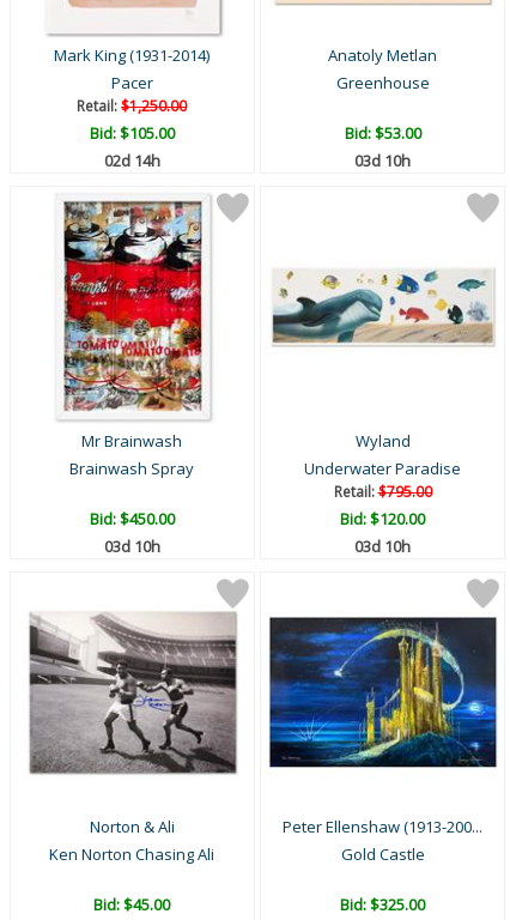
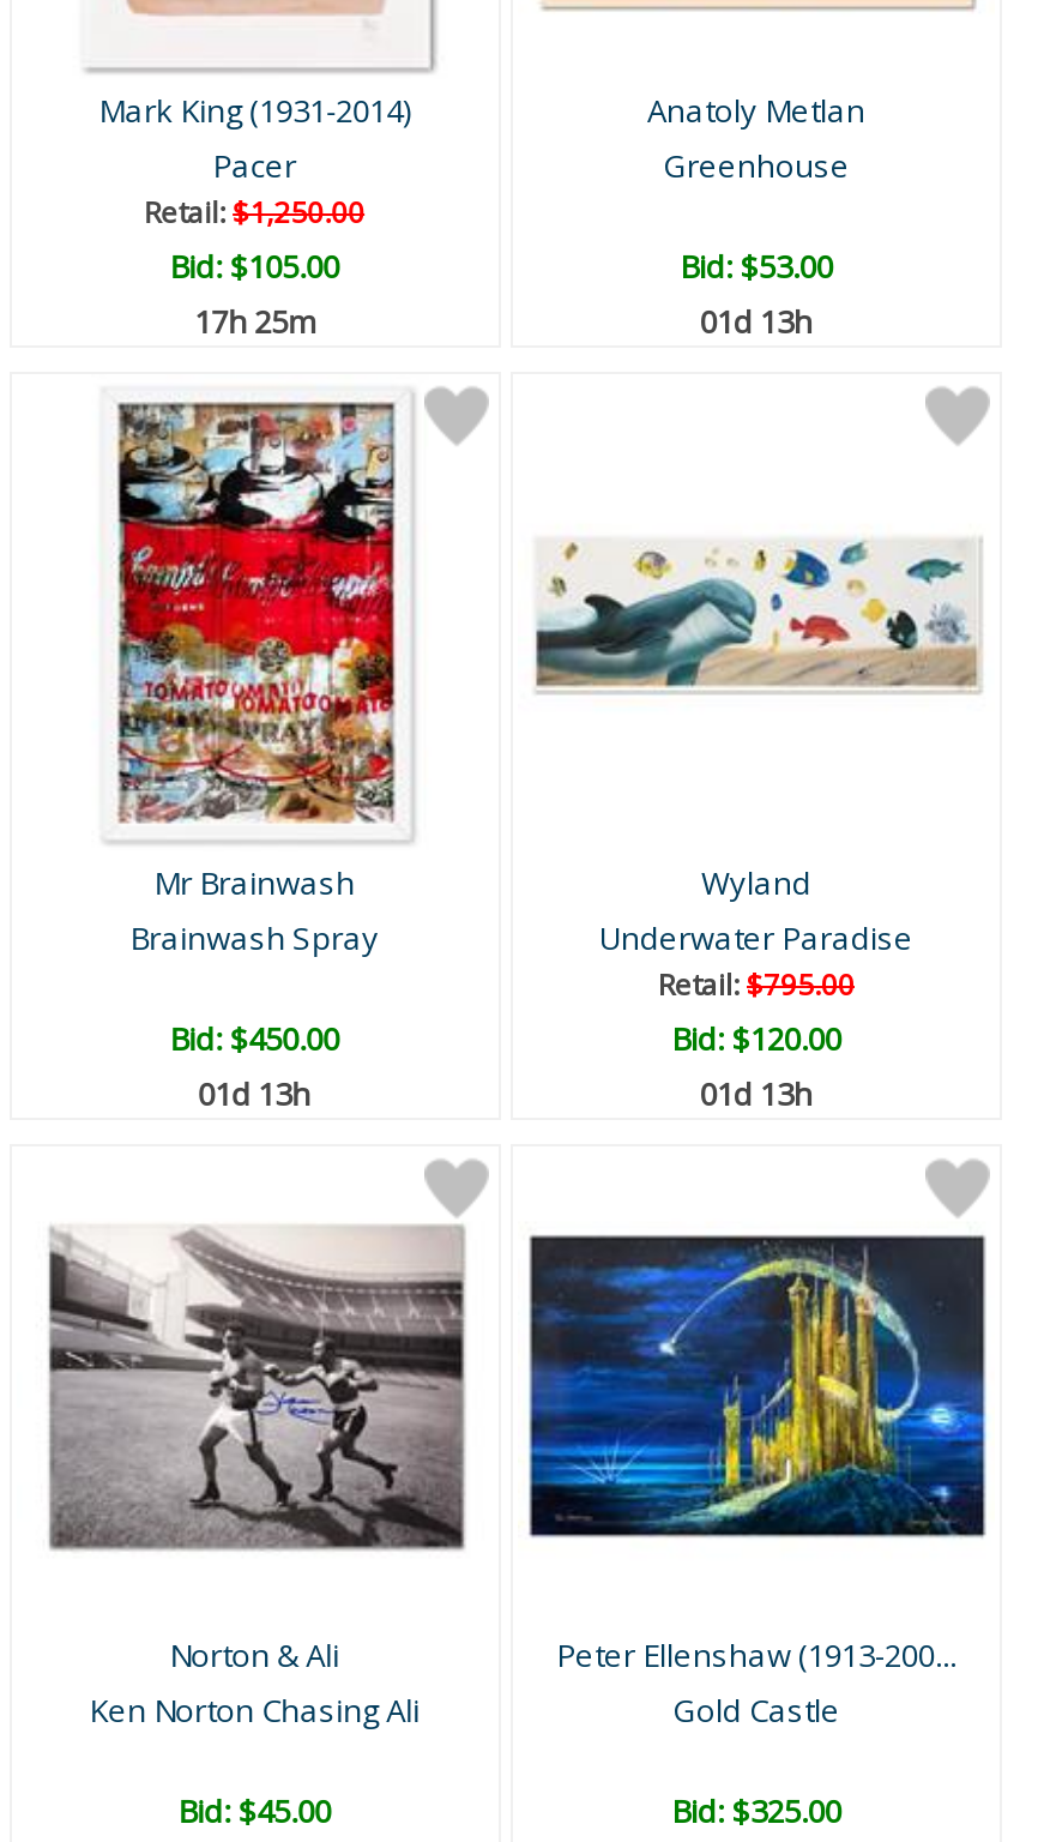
[104,150,160,172] 02d 14h -> [194,301,314,344] 17h 25m
[354,150,411,172] 03d 10h -> [700,301,813,344] 01d 13h
[104,536,160,557] 03d 10h -> [198,1073,311,1116] 01d 13h
[354,536,411,557] 03d 10h -> [700,1073,813,1116] 01d 13h

